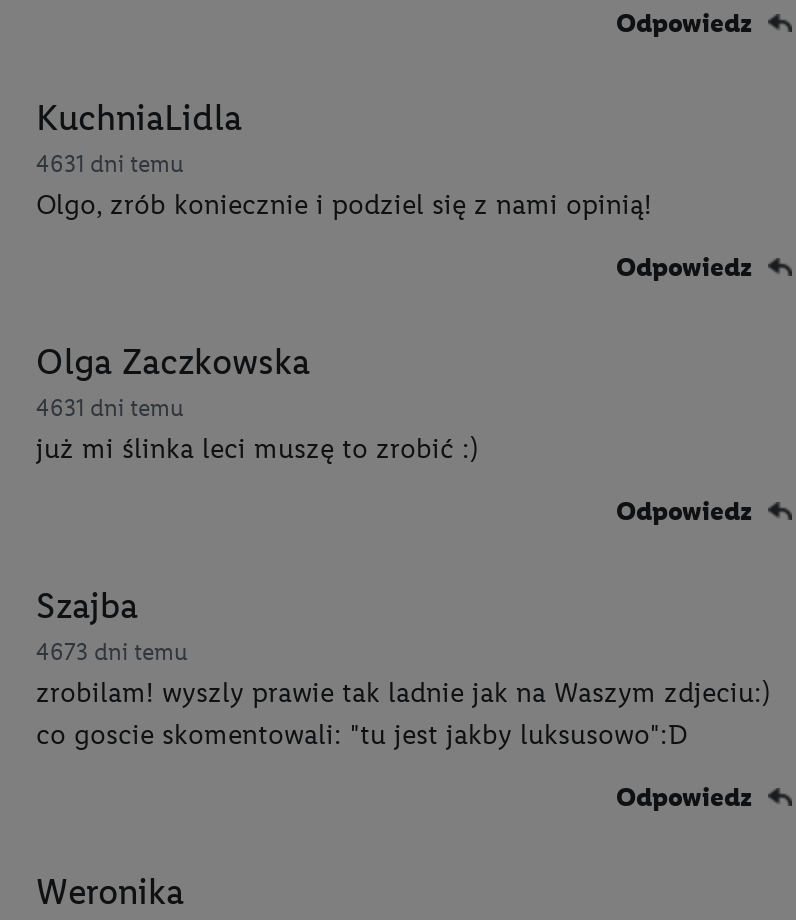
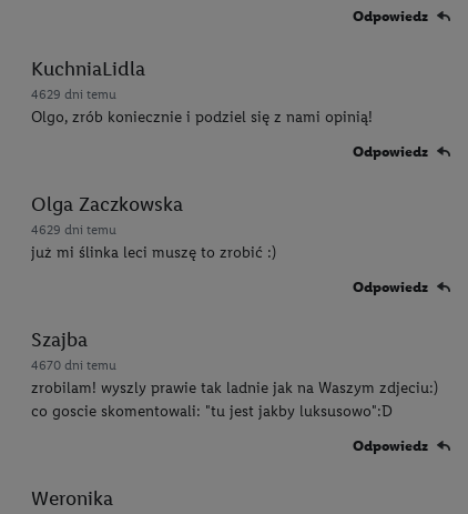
[36,151,184,179] 4631 dni temu -> [31,87,116,103] 4629 dni temu
[36,395,184,423] 4631 dni temu -> [31,223,116,238] 4629 dni temu
[36,639,188,667] 4673 dni temu -> [31,358,116,374] 4670 dni temu

